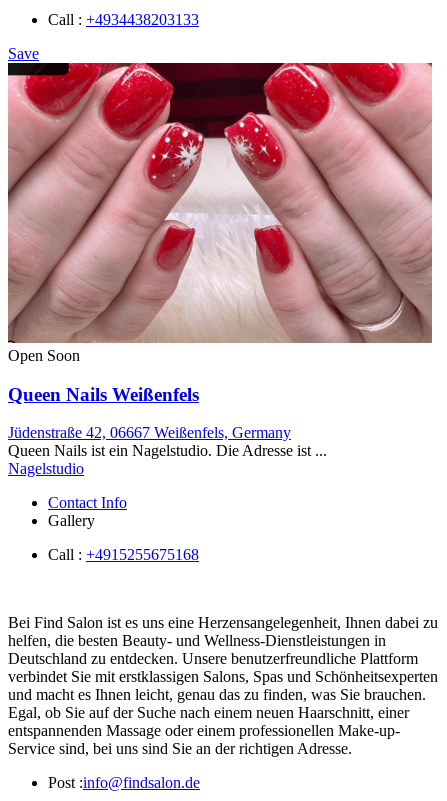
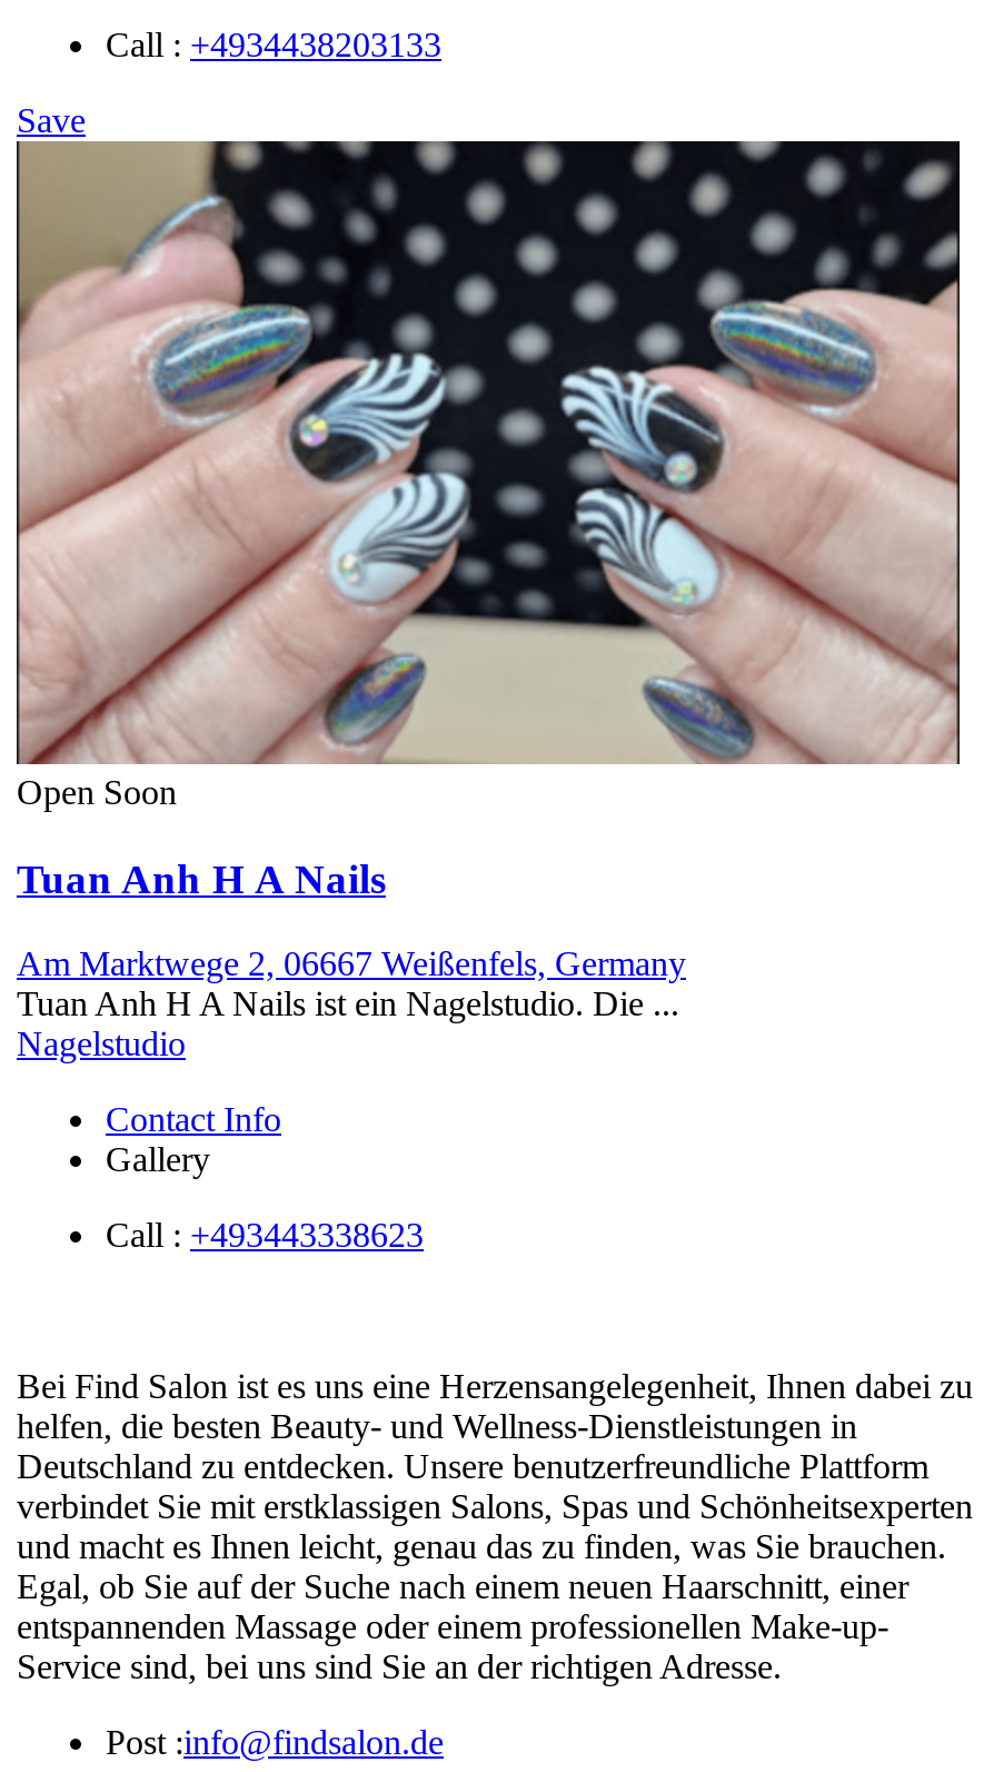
[8,62,433,343] [image] -> [14,139,962,764] [image]
[8,384,199,405] Queen Nails Weißenfels -> [17,855,386,901] Tuan Anh H A Nails
[8,424,327,459] Jüdenstraße 42, 06667 Weißenfels, Germany | Queen Nails ist ein Nagelstudio. Die Adresse ist ... -> [17,945,686,1023] Am Marktwege 2, 06667 Weißenfels, Germany | Tuan Anh H A Nails ist ein Nagelstudio. Die ...
[48,546,199,563] Call : +4915255675168 -> [106,1216,424,1254] Call : +493443338623

